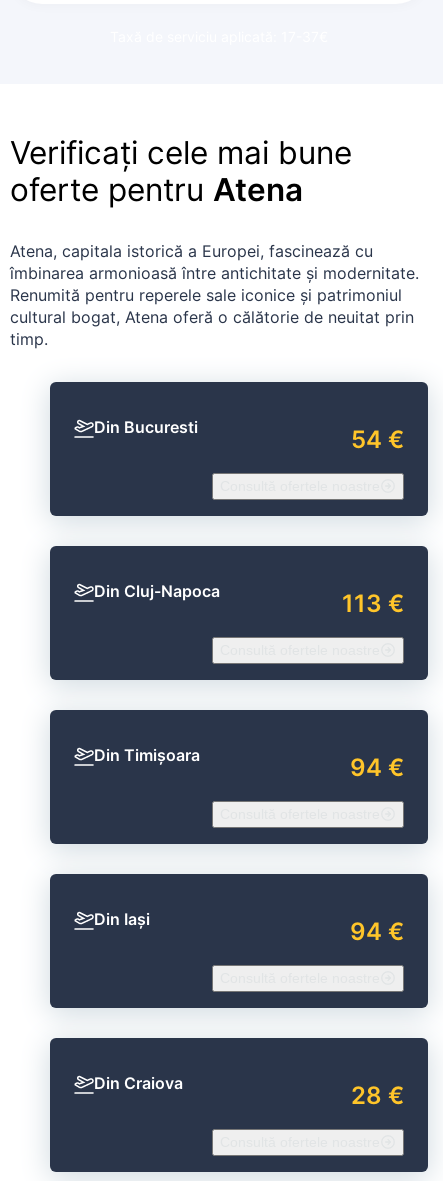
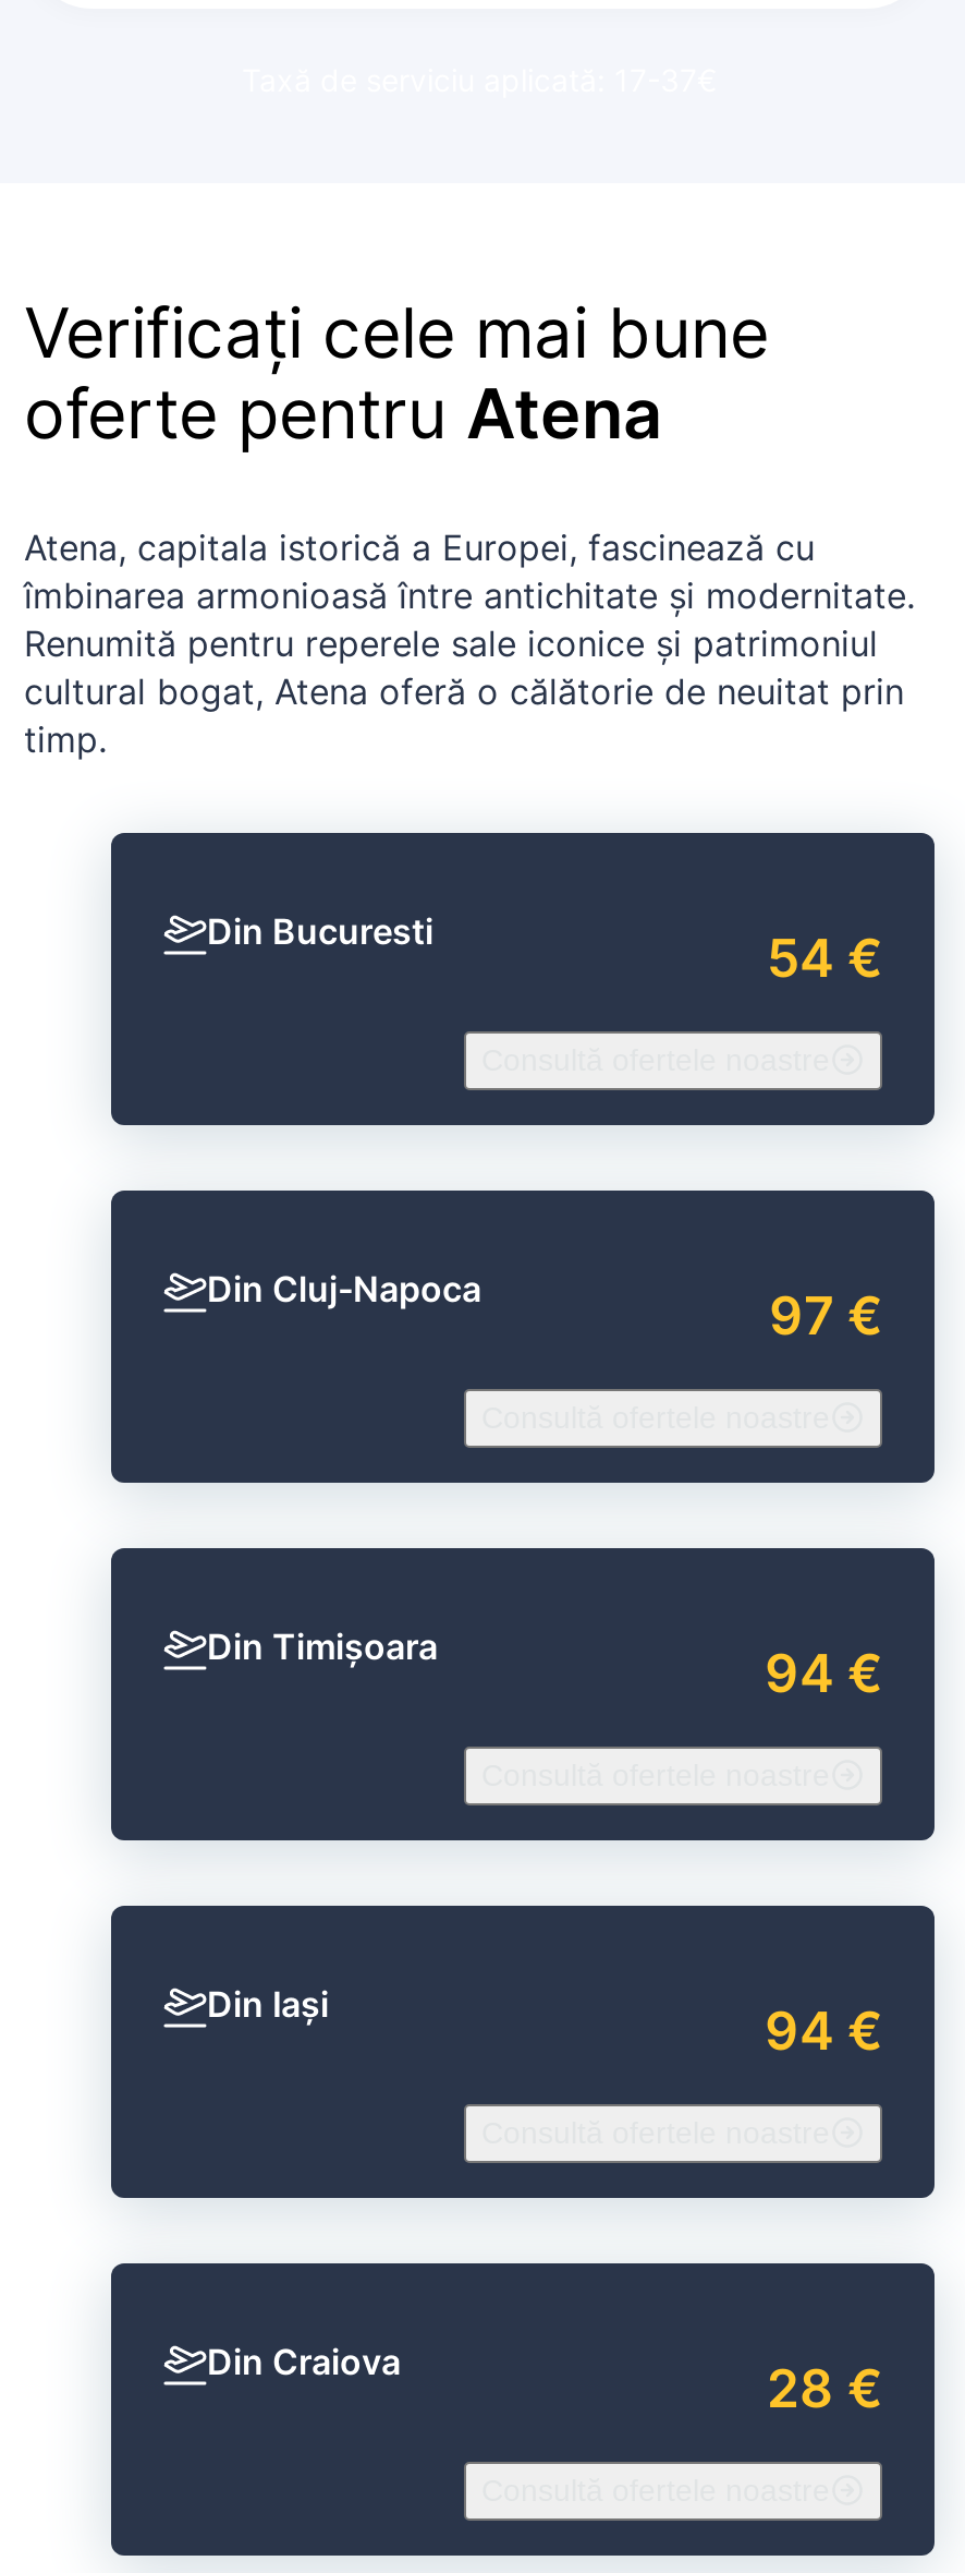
[342,588,404,617] 113 € -> [769,1283,882,1346] 97 €

